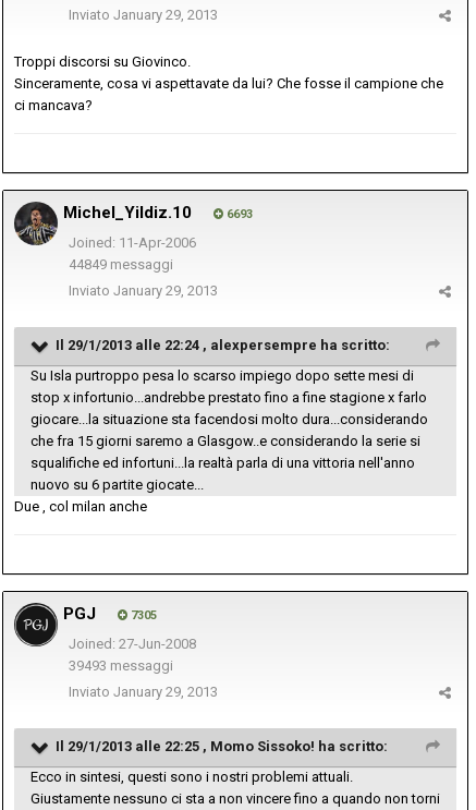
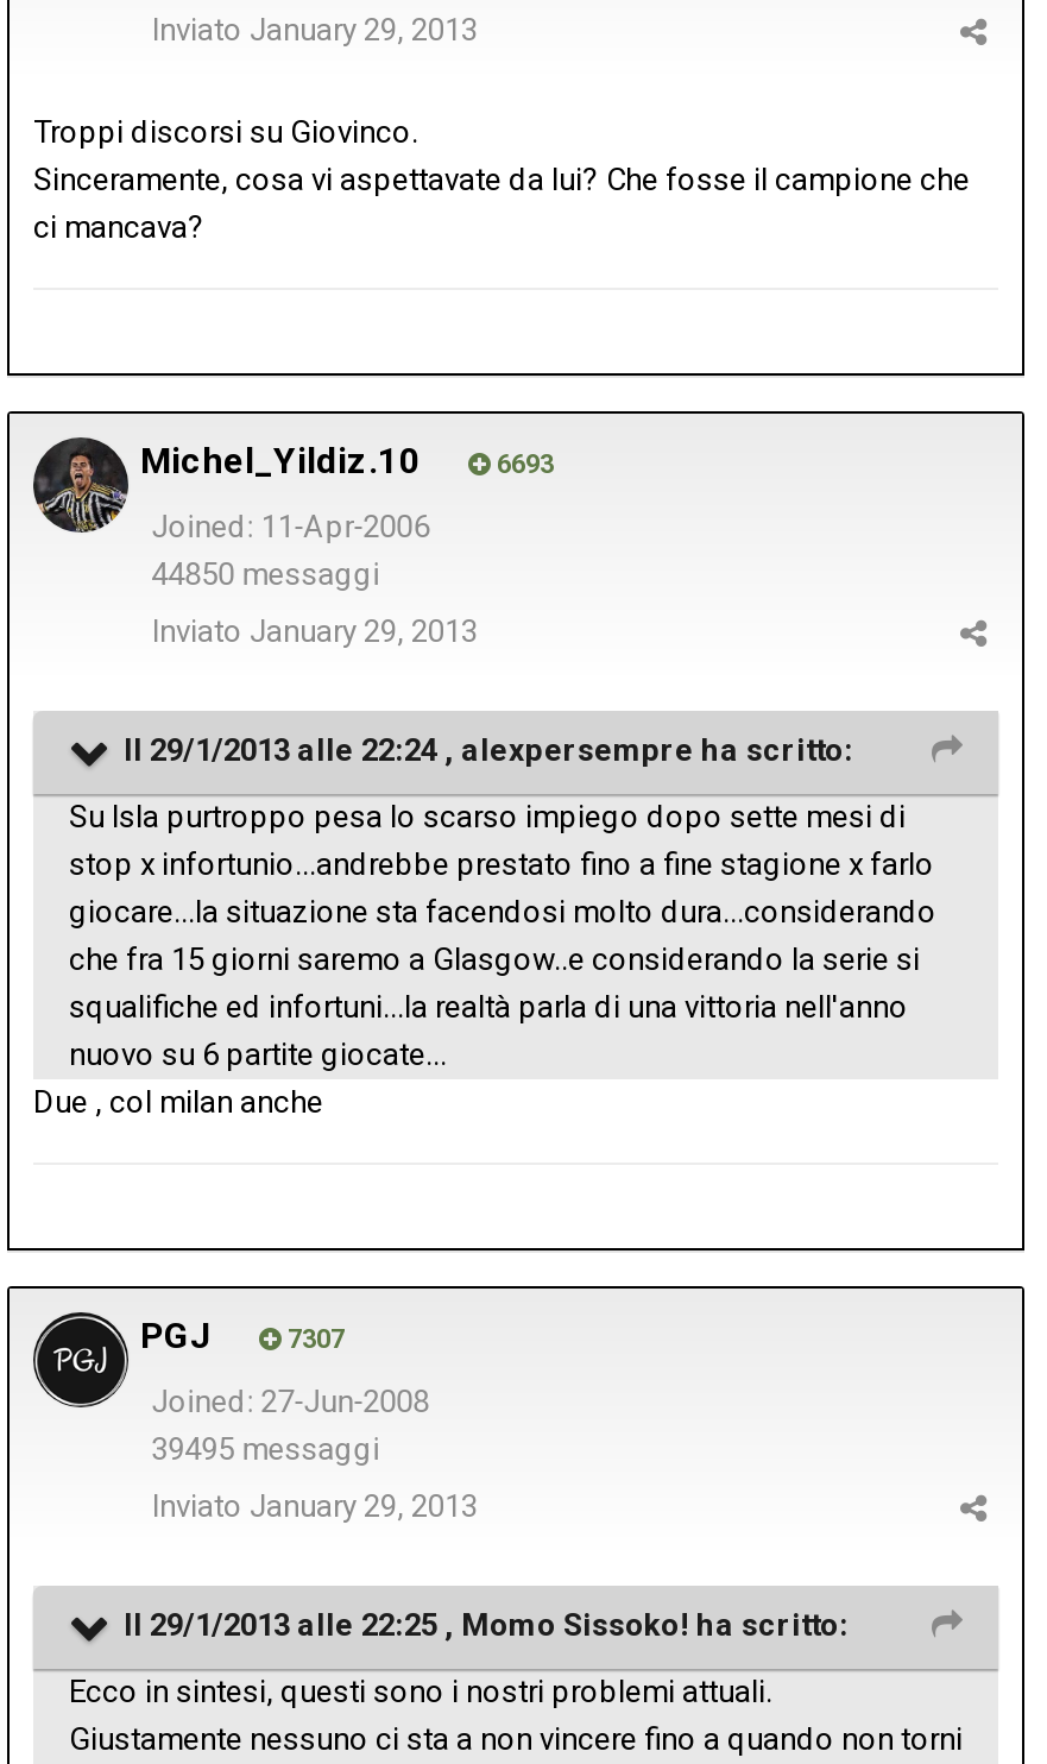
[68,257,173,273] 44849 messaggi -> [152,557,380,593] 44850 messaggi
[127,609,157,623] 7305 -> [280,1325,345,1356] 7307
[68,658,173,674] 39493 messaggi -> [152,1432,380,1468] 39495 messaggi

